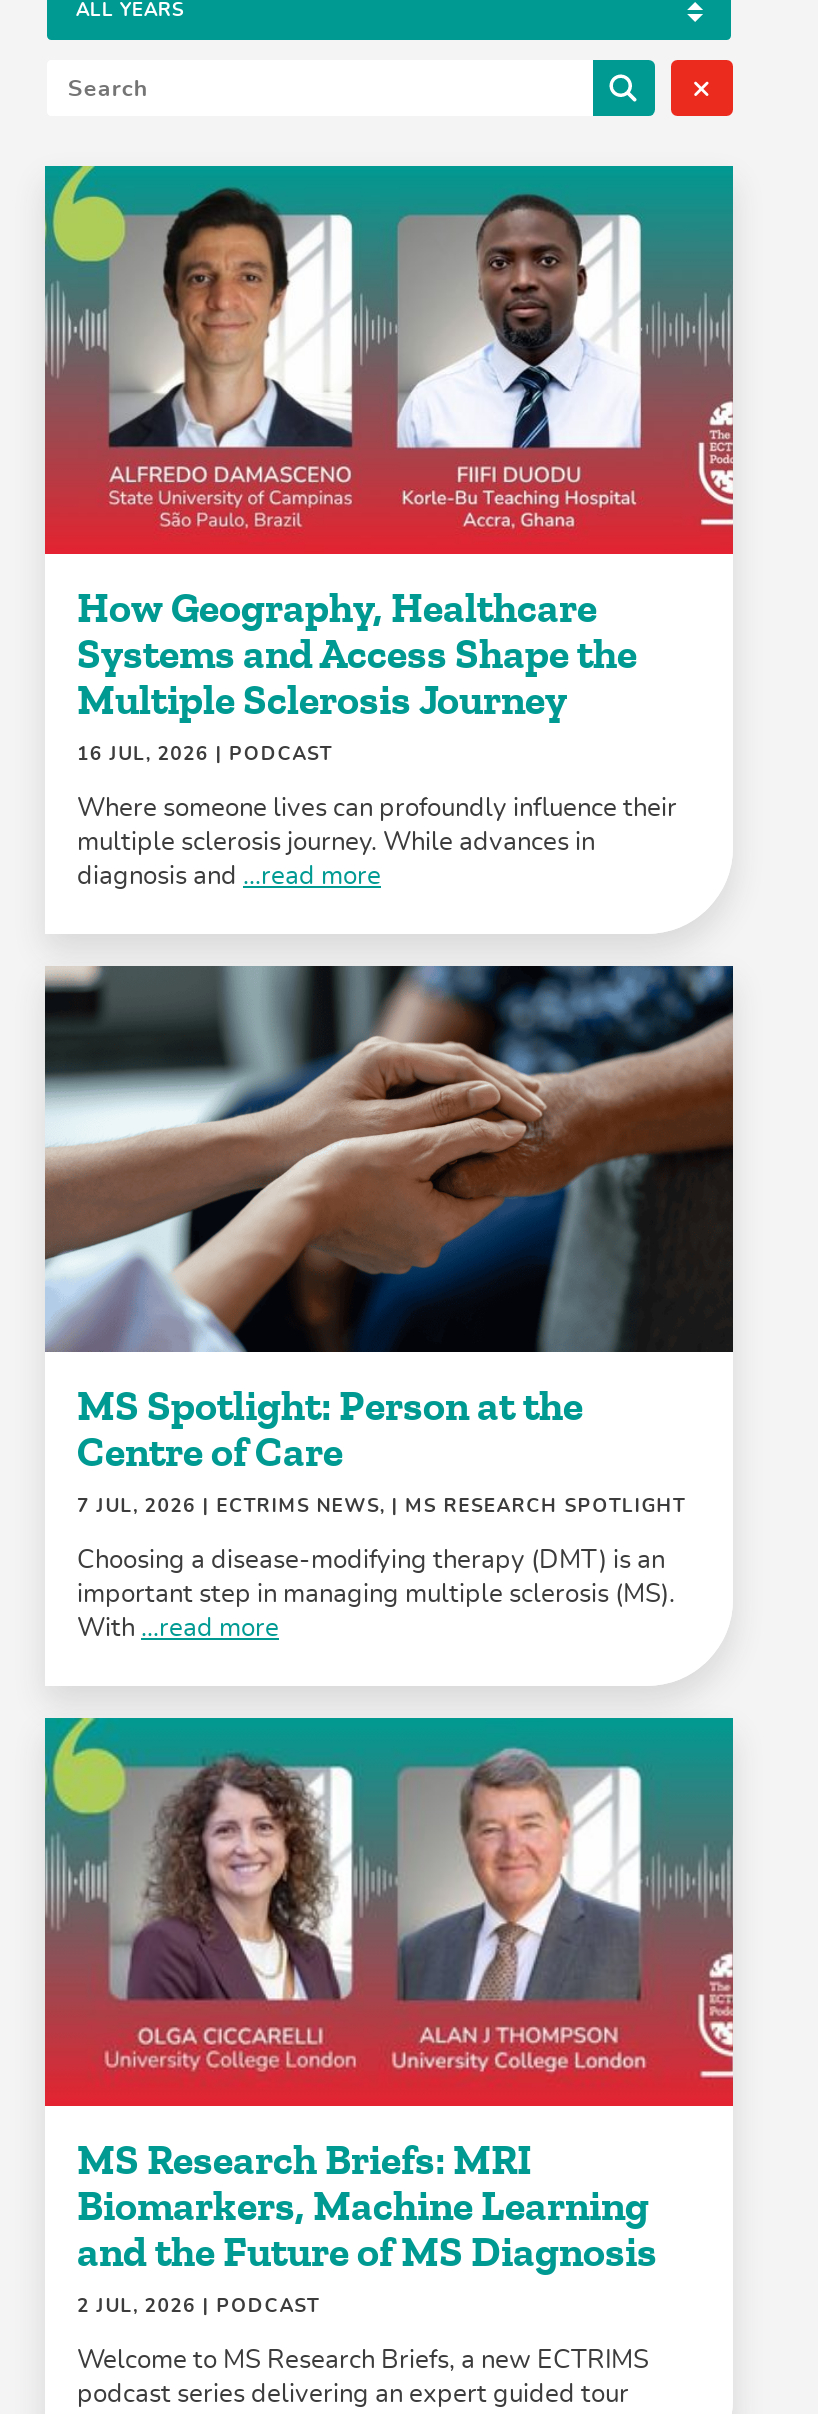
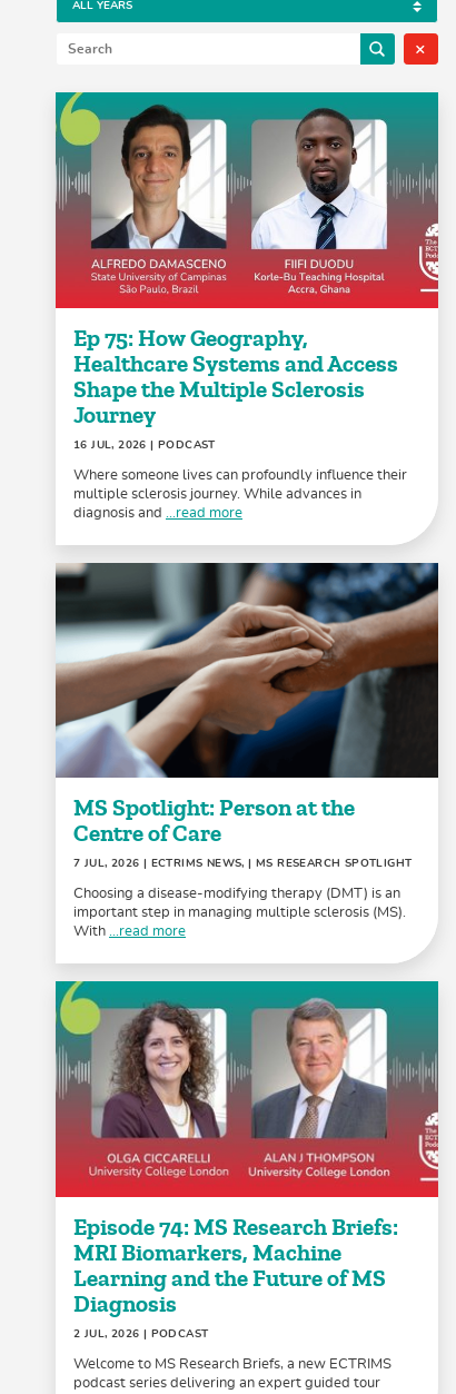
[77,583,637,725] How Geography, Healthcare | Systems and Access Shape the | Multiple Sclerosis Journey -> [73,325,398,429] Ep 75: How Geography, | Healthcare Systems and Access | Shape the Multiple Sclerosis | Journey
[77,2135,657,2277] MS Research Briefs: MRI | Biomarkers, Machine Learning | and the Future of MS Diagnosis -> [73,1213,398,1318] Episode 74: MS Research Briefs: | MRI Biomarkers, Machine | Learning and the Future of MS | Diagnosis

